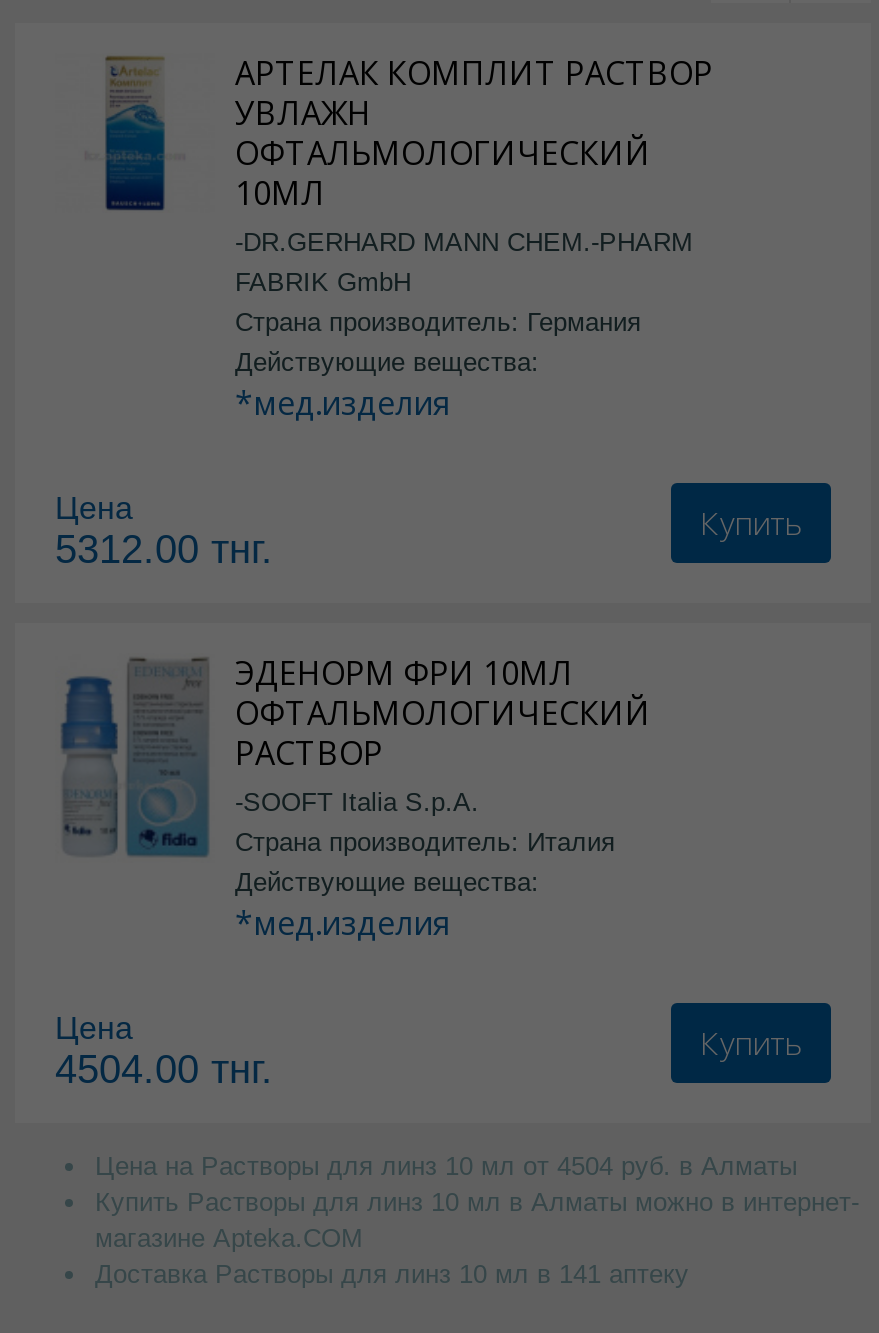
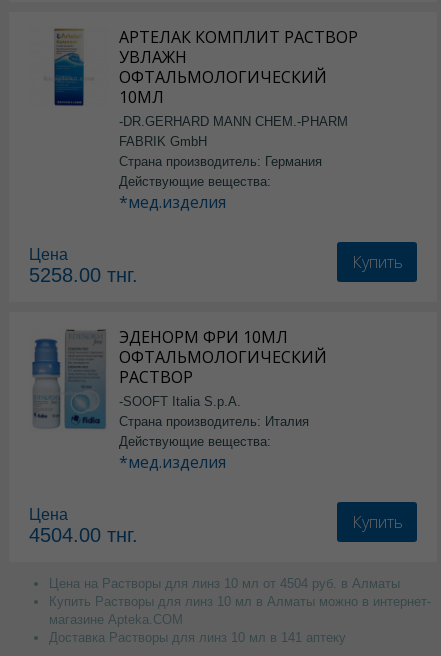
[55,527,273,571] 5312.00 тнг. -> [29,264,138,286] 5258.00 тнг.

